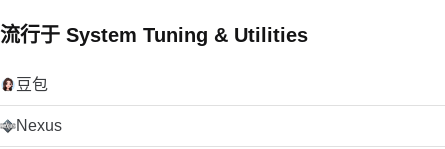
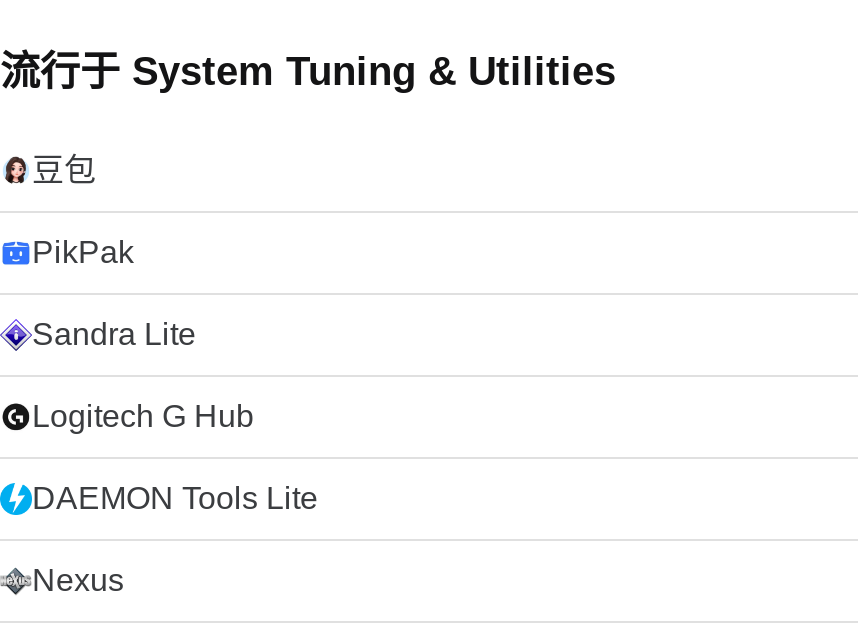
none -> [32,235,318,515] PikPak | Sandra Lite | Logitech G Hub | DAEMON Tools Lite

